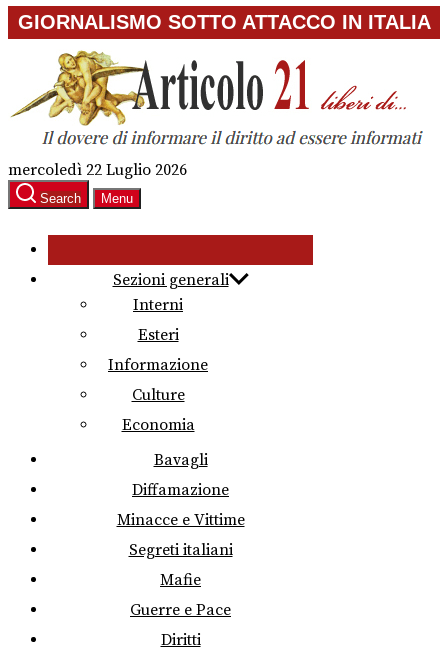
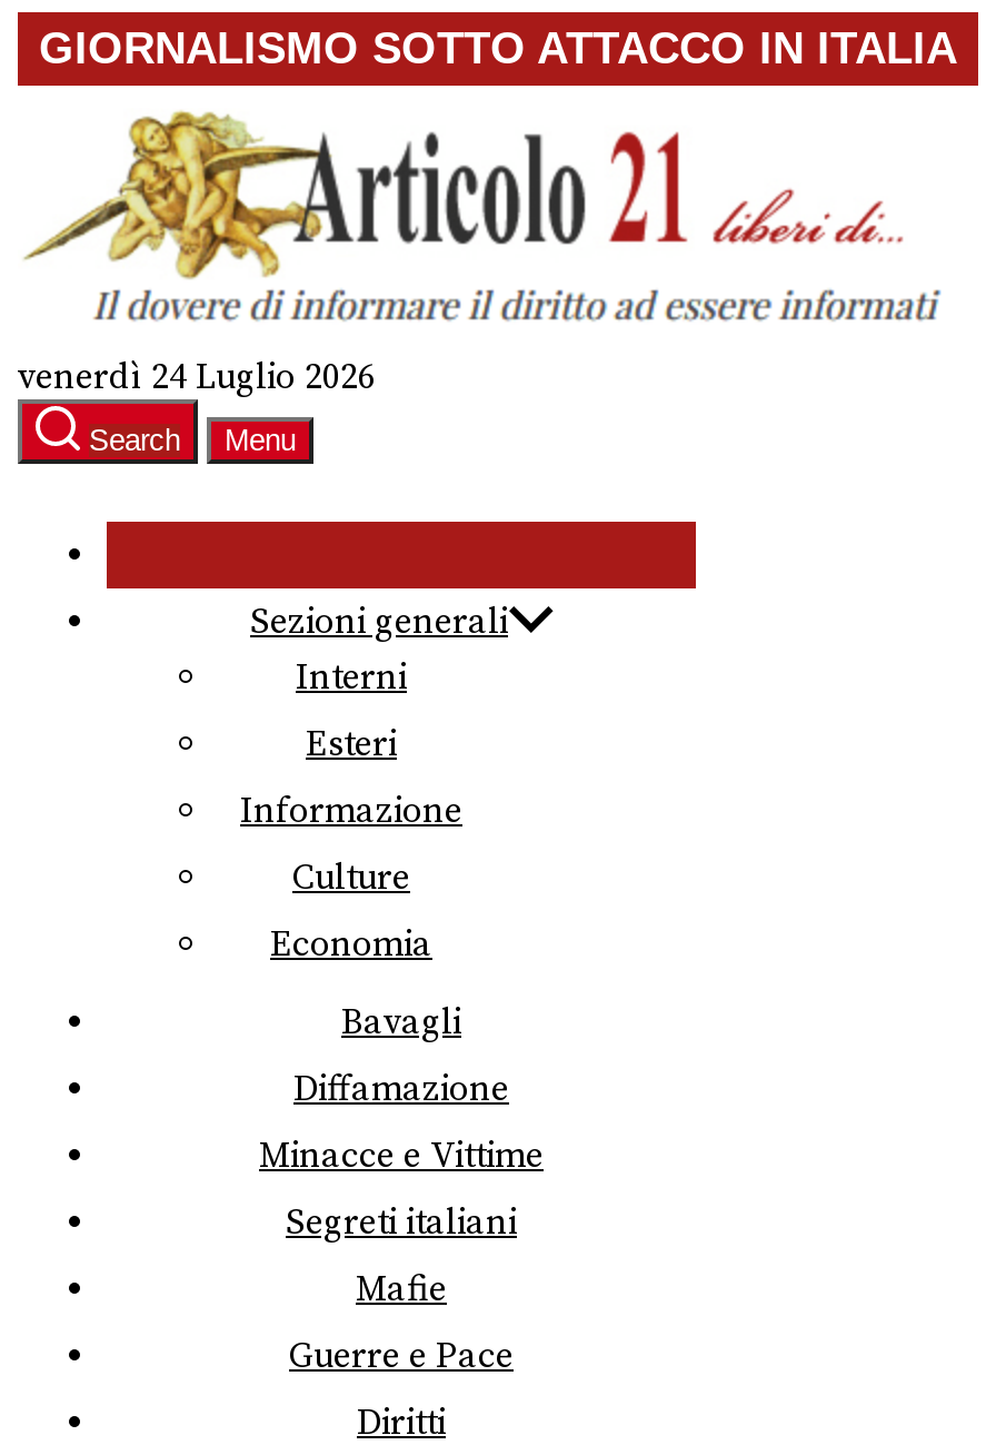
[8,160,187,180] mercoledì 22 Luglio 2026 -> [18,355,376,399] venerdì 24 Luglio 2026

